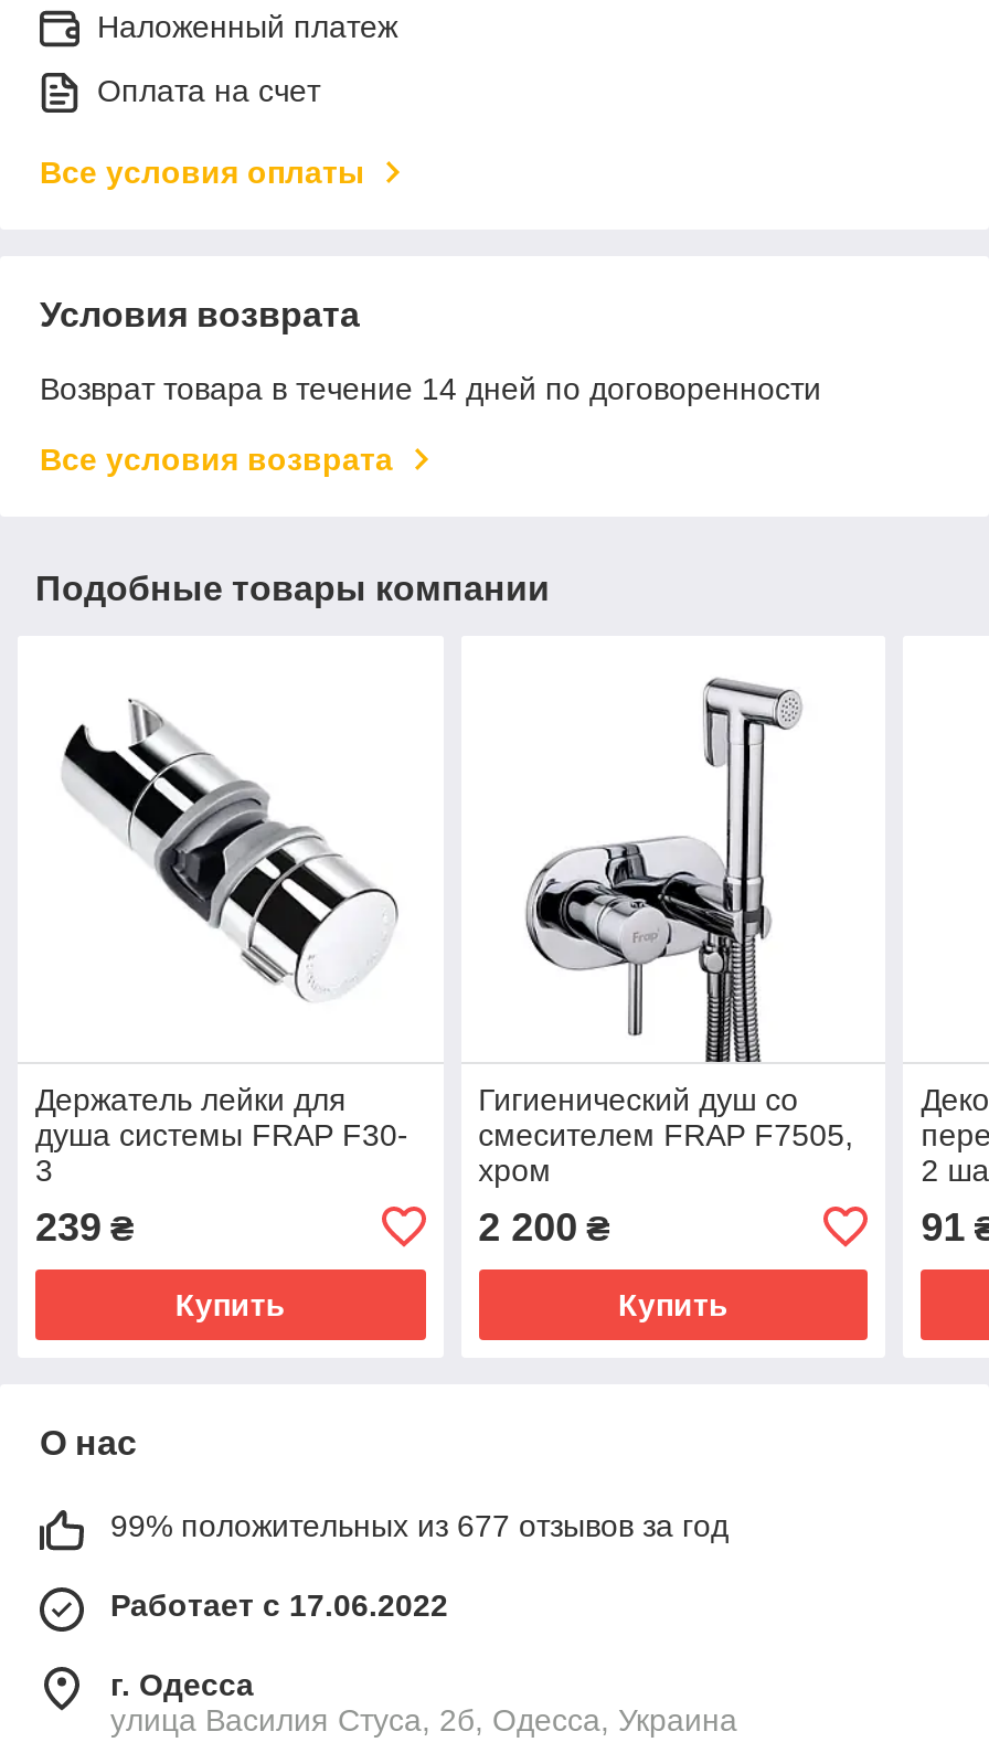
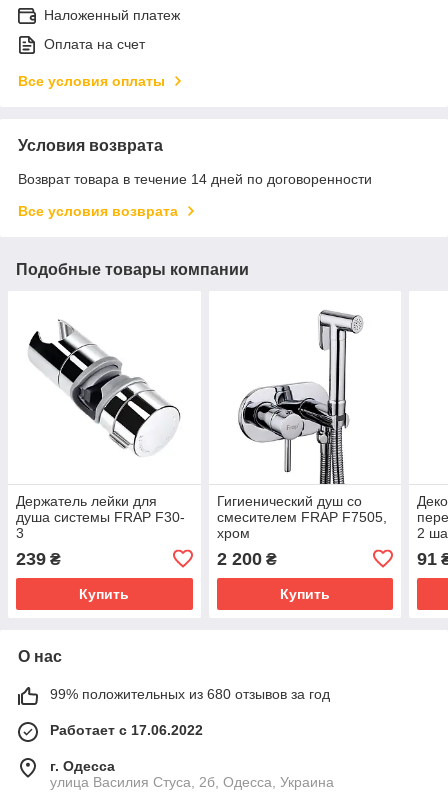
[110,1507,729,1543] 99% положительных из 677 отзывов за год -> [50,686,330,702] 99% положительных из 680 отзывов за год

